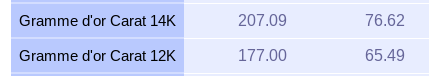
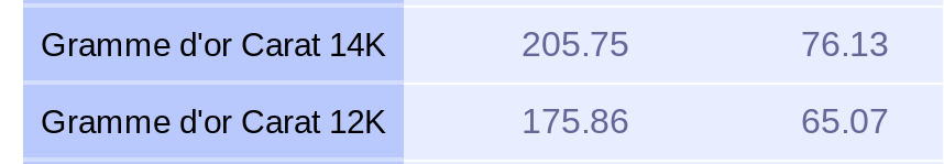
[237,12,286,29] 207.09 -> [522,26,629,64] 205.75
[364,12,404,29] 76.62 -> [801,26,889,64] 76.13
[237,47,286,64] 177.00 -> [522,103,629,141] 175.86
[364,47,404,64] 65.49 -> [801,103,889,141] 65.07

